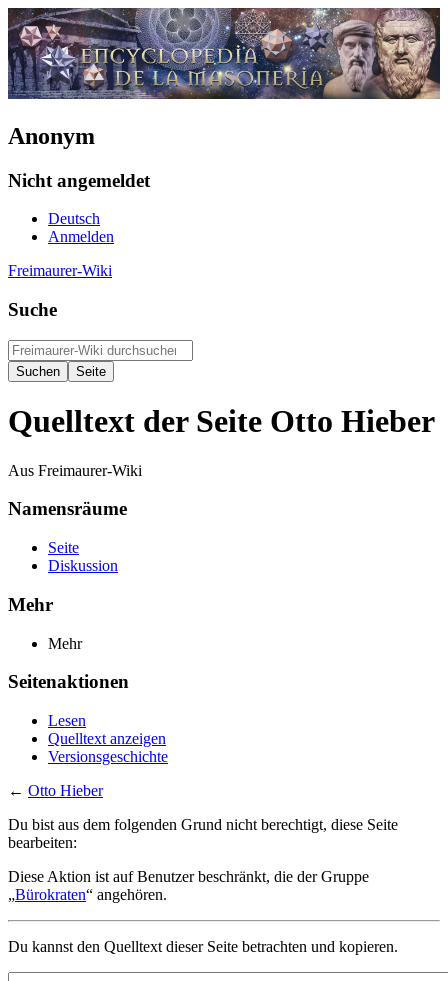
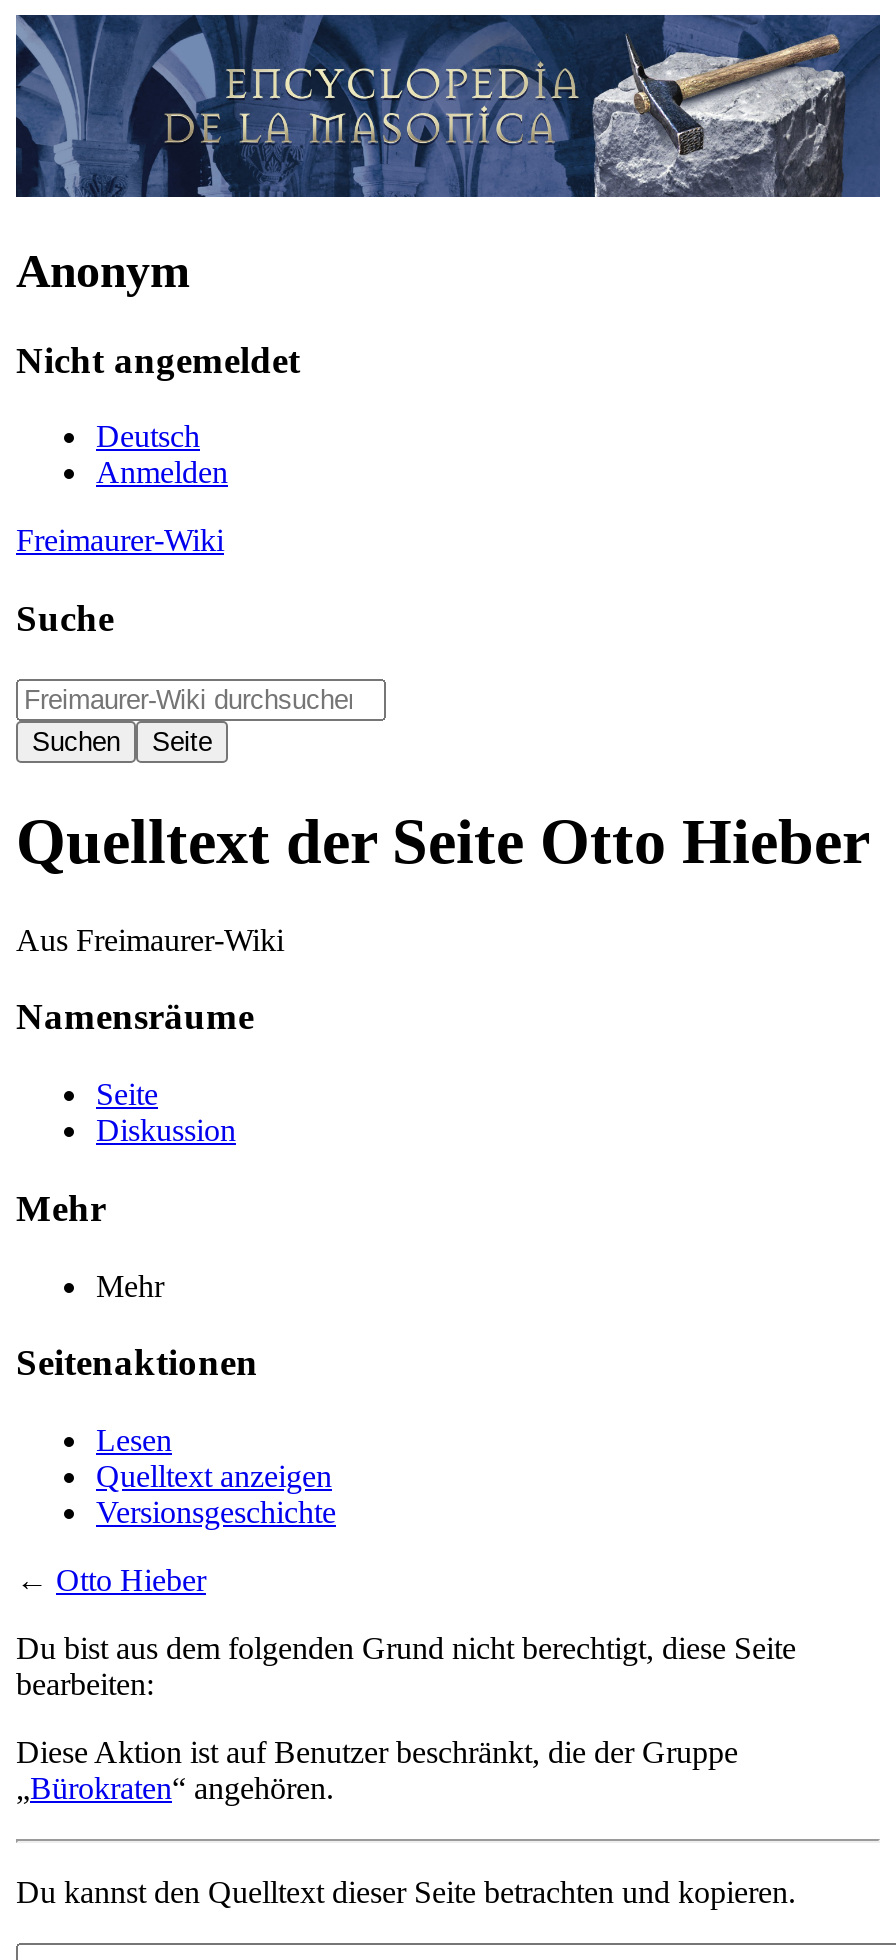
[7,7,441,100] [image] -> [14,13,880,199] [image]

